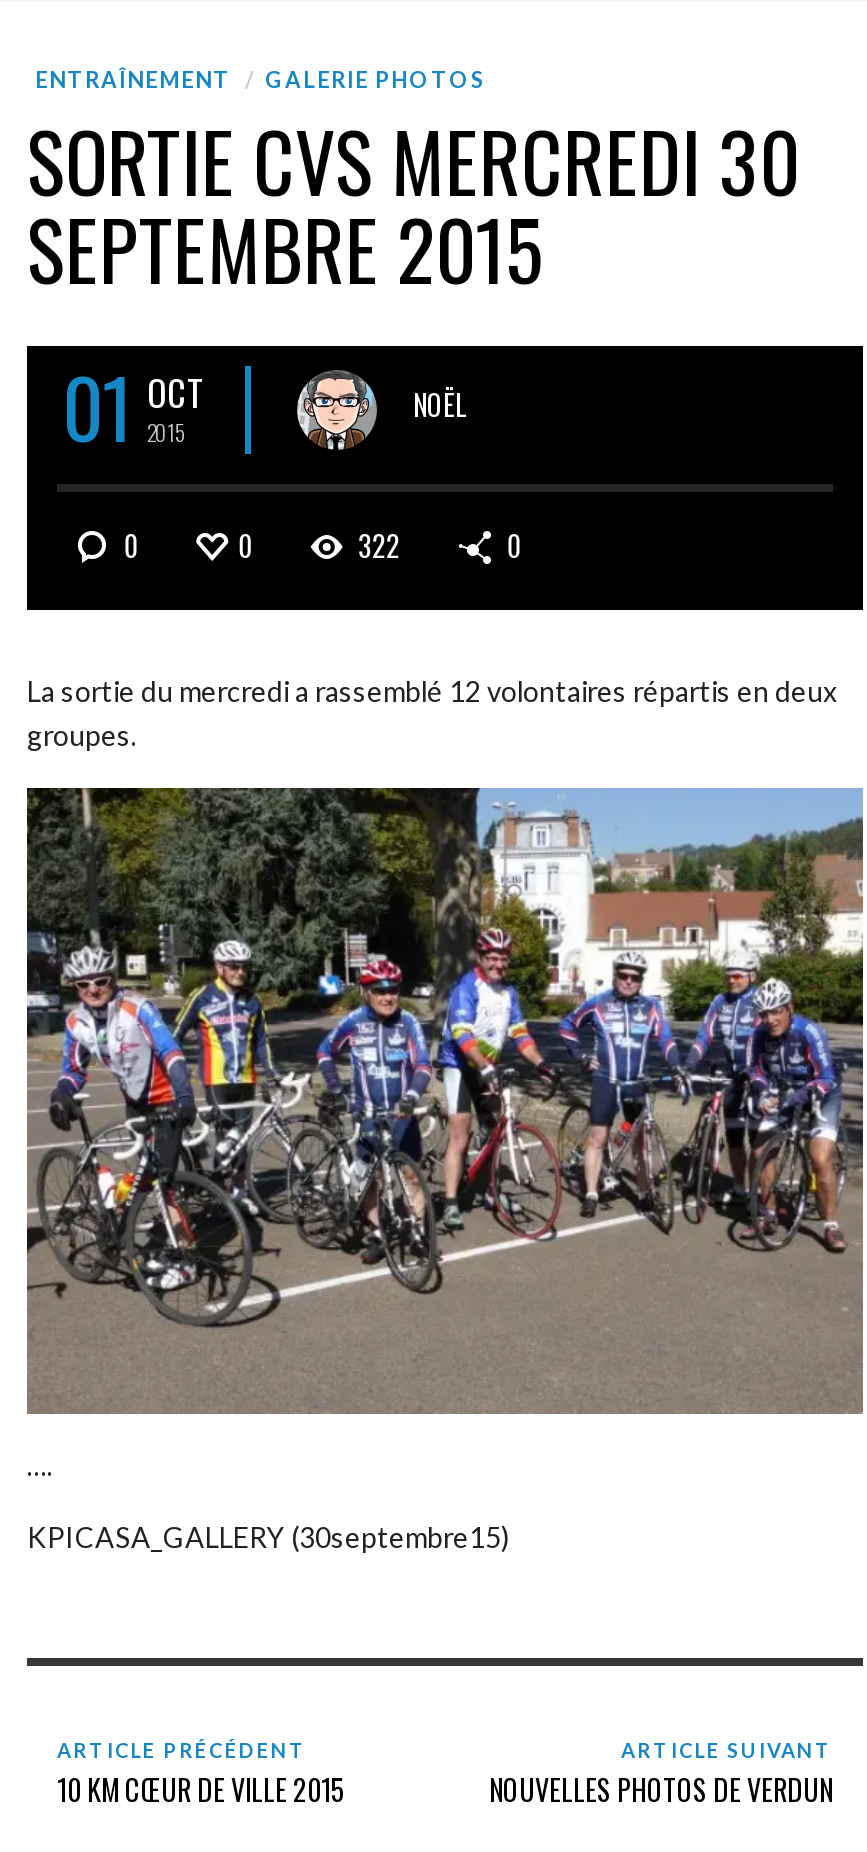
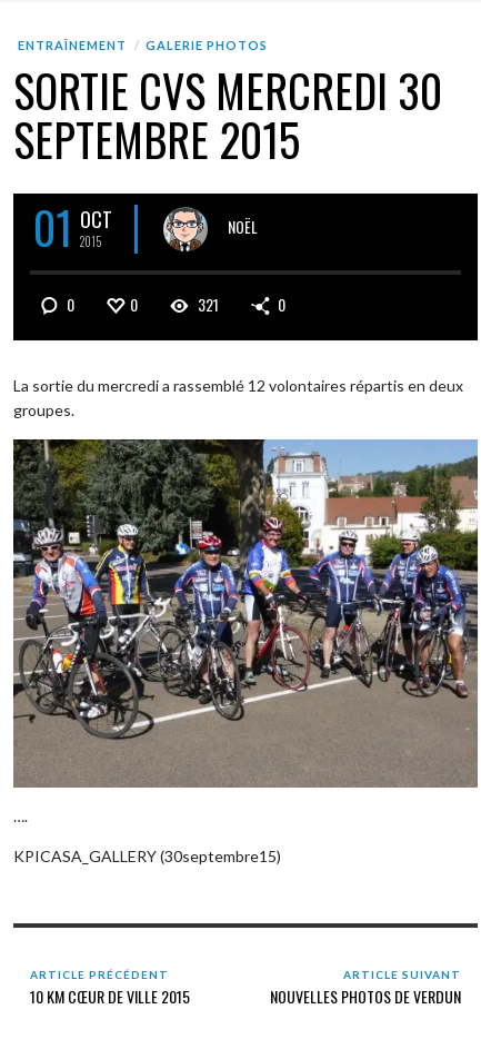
[358,524,400,566] 322 -> [197,292,218,316] 321

